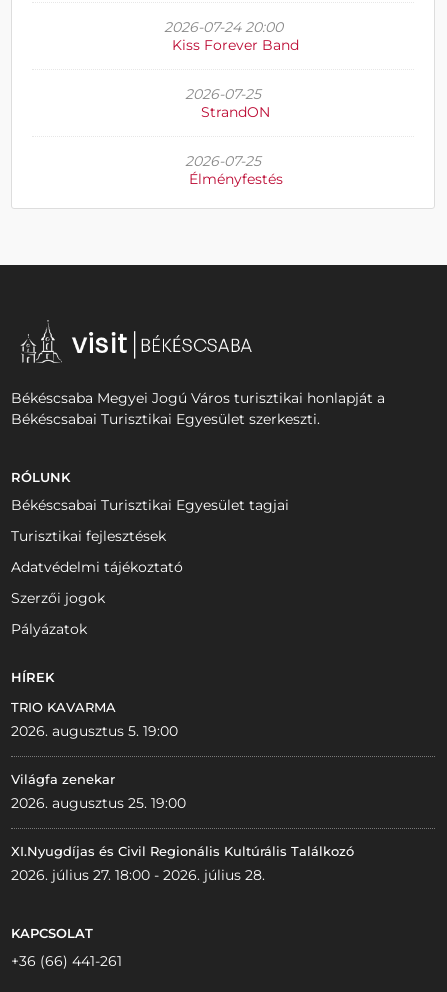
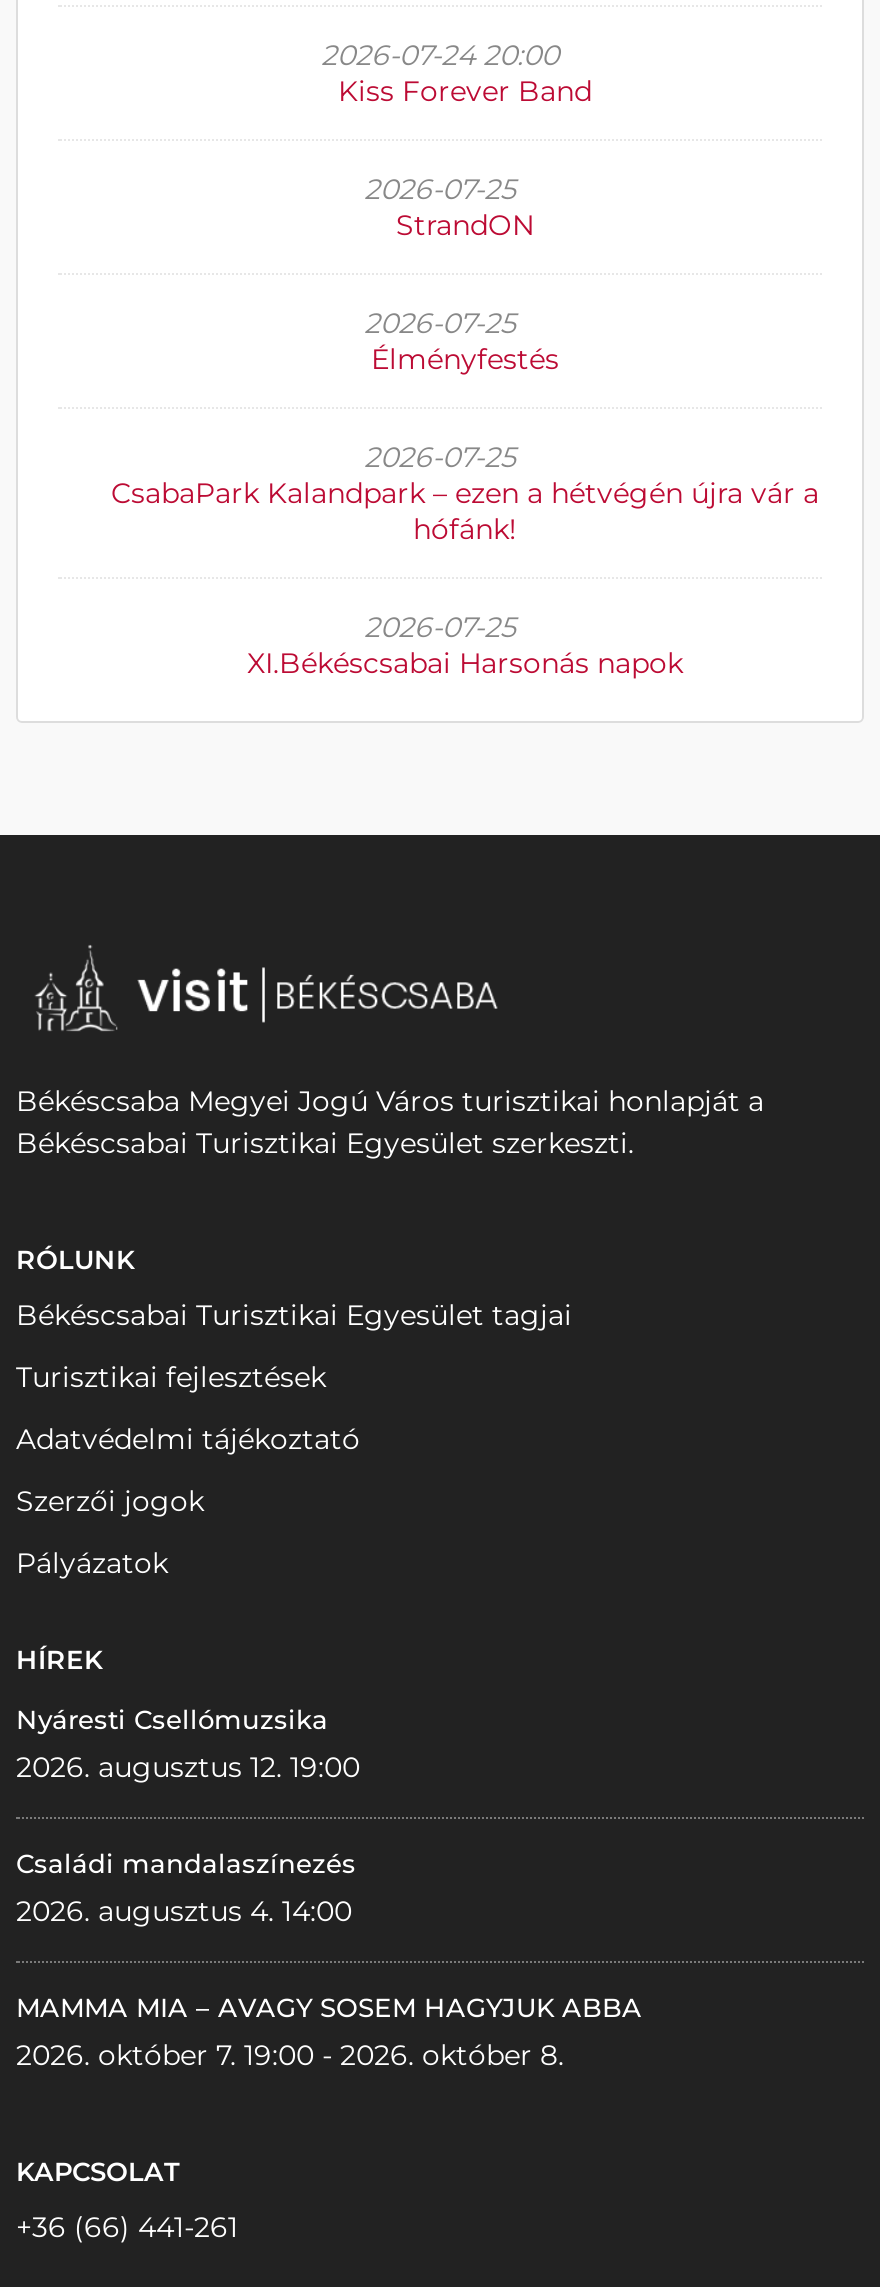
none -> [111,439,819,681] 2026-07-25 | CsabaPark Kalandpark – ezen a hétvégén újra vár a | hófánk! | 2026-07-25 | XI.Békéscsabai Harsonás napok
[11,699,178,740] TRIO KAVARMA | 2026. augusztus 5. 19:00 -> [16,1703,360,1785] Nyáresti Csellómuzsika | 2026. augusztus 12. 19:00
[11,771,186,812] Világfa zenekar | 2026. augusztus 25. 19:00 -> [16,1847,356,1929] Családi mandalaszínezés | 2026. augusztus 4. 14:00
[11,843,354,884] XI.Nyugdíjas és Civil Regionális Kultúrális Találkozó | 2026. július 27. 18:00 - 2026. július 28. -> [16,1991,642,2073] MAMMA MIA – AVAGY SOSEM HAGYJUK ABBA | 2026. október 7. 19:00 - 2026. október 8.

